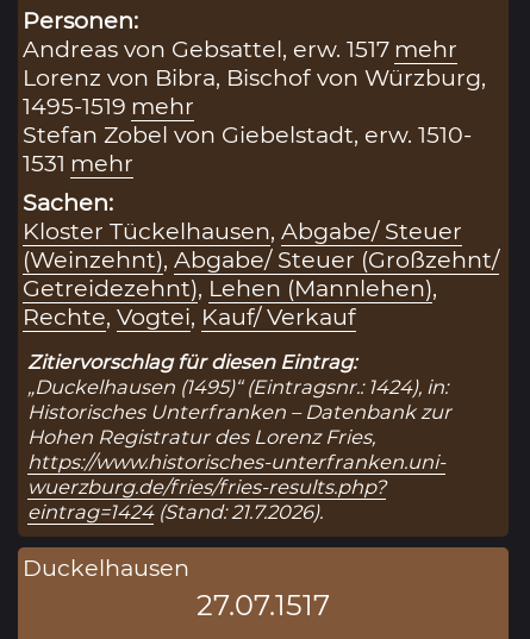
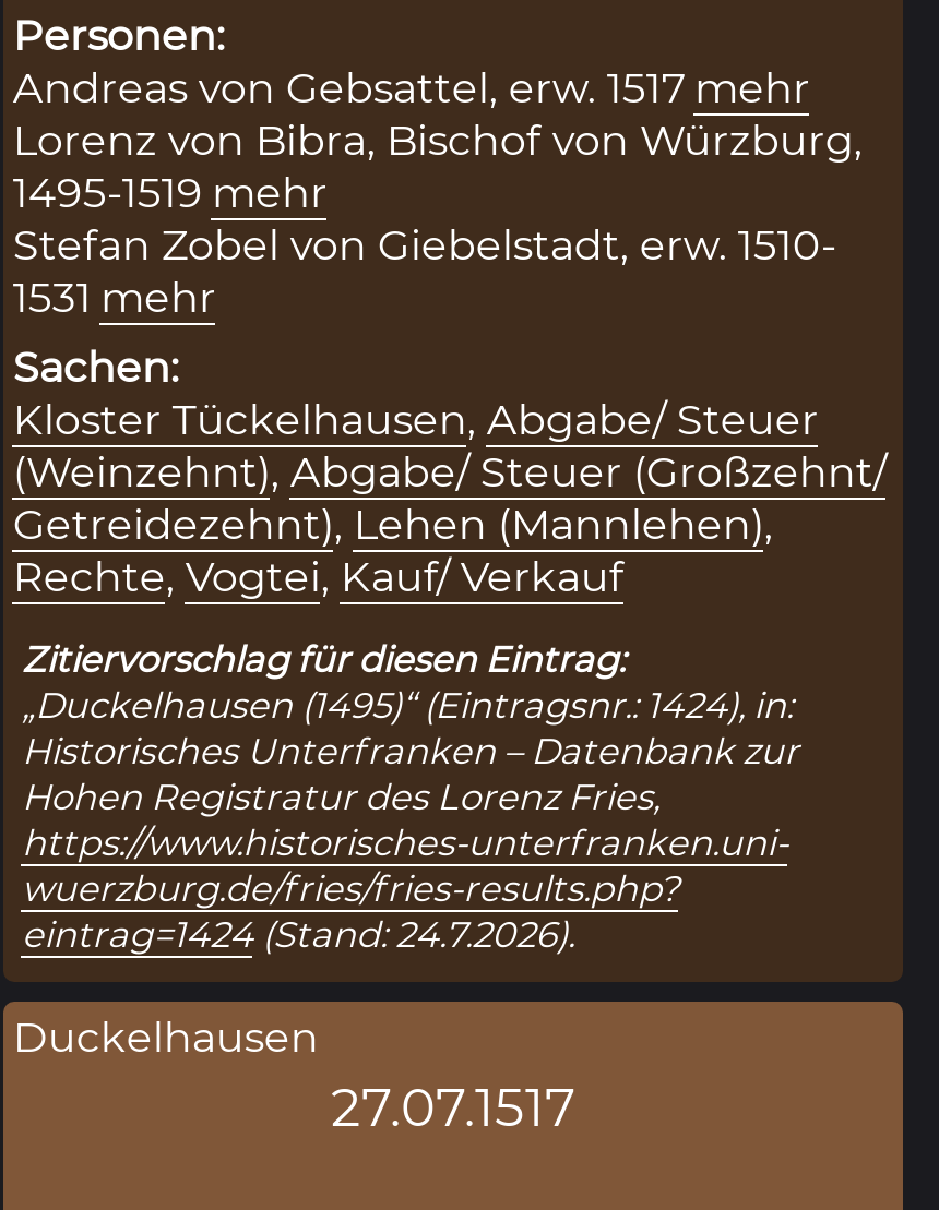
[28,499,323,523] eintrag=1424(Stand: 21.7.2026). -> [22,913,574,957] eintrag=1424(Stand: 24.7.2026).

